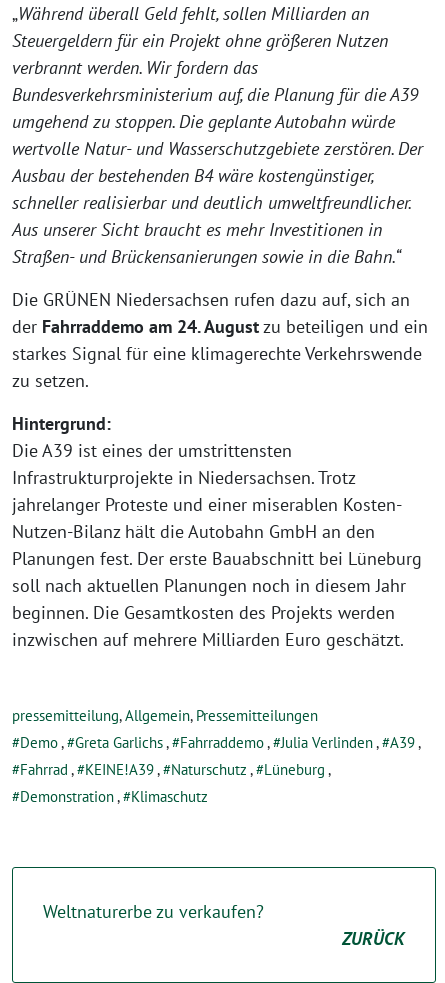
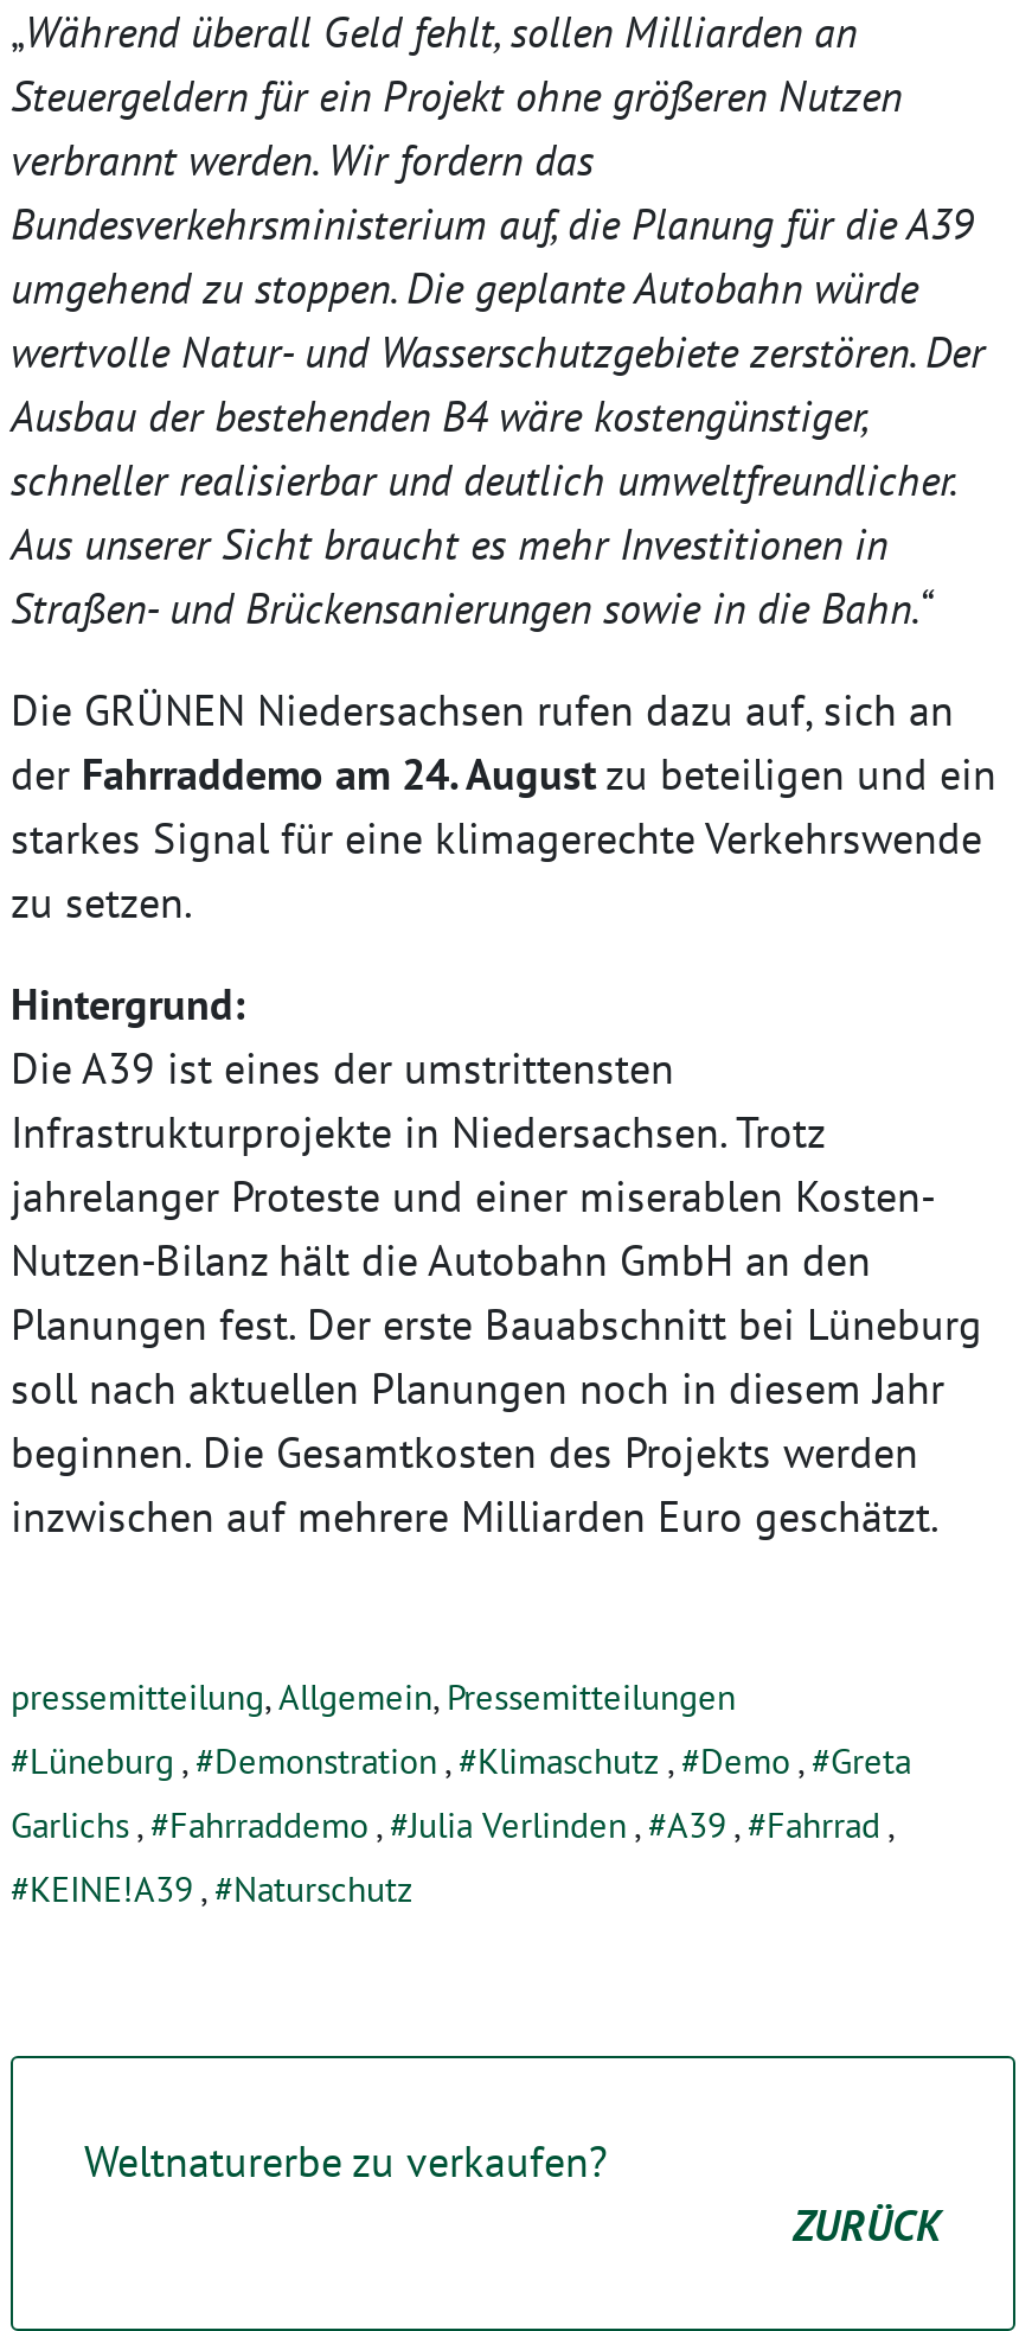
[20,733,415,806] Demo , Greta Garlichs , Fahrraddemo , Julia Verlinden , A39 | Fahrrad , KEINE!A39 , Naturschutz , Lüneburg | Demonstration , Klimaschutz -> [11,1739,911,1912] Lüneburg , Demonstration , Klimaschutz , Demo , Greta | Garlichs , Fahrraddemo , Julia Verlinden , A39 , Fahrrad | KEINE!A39 , Naturschutz

